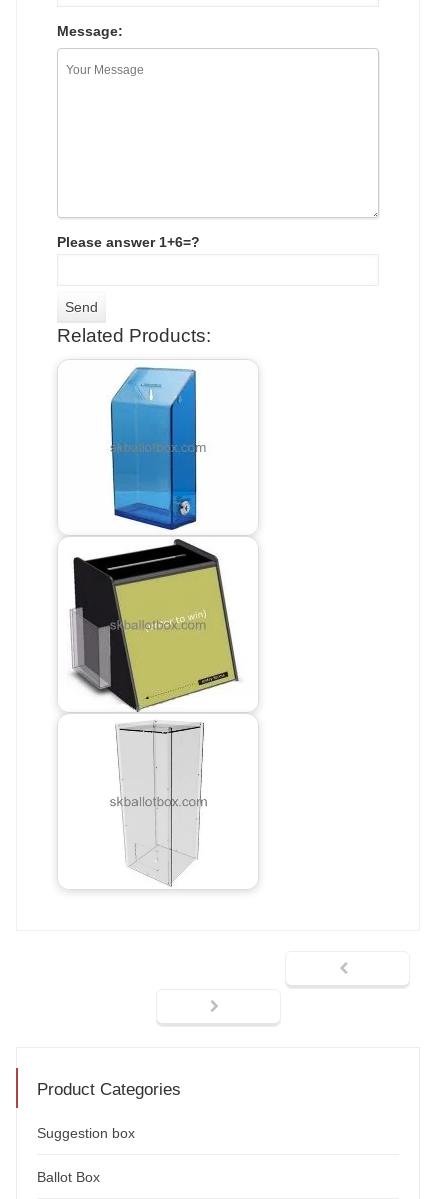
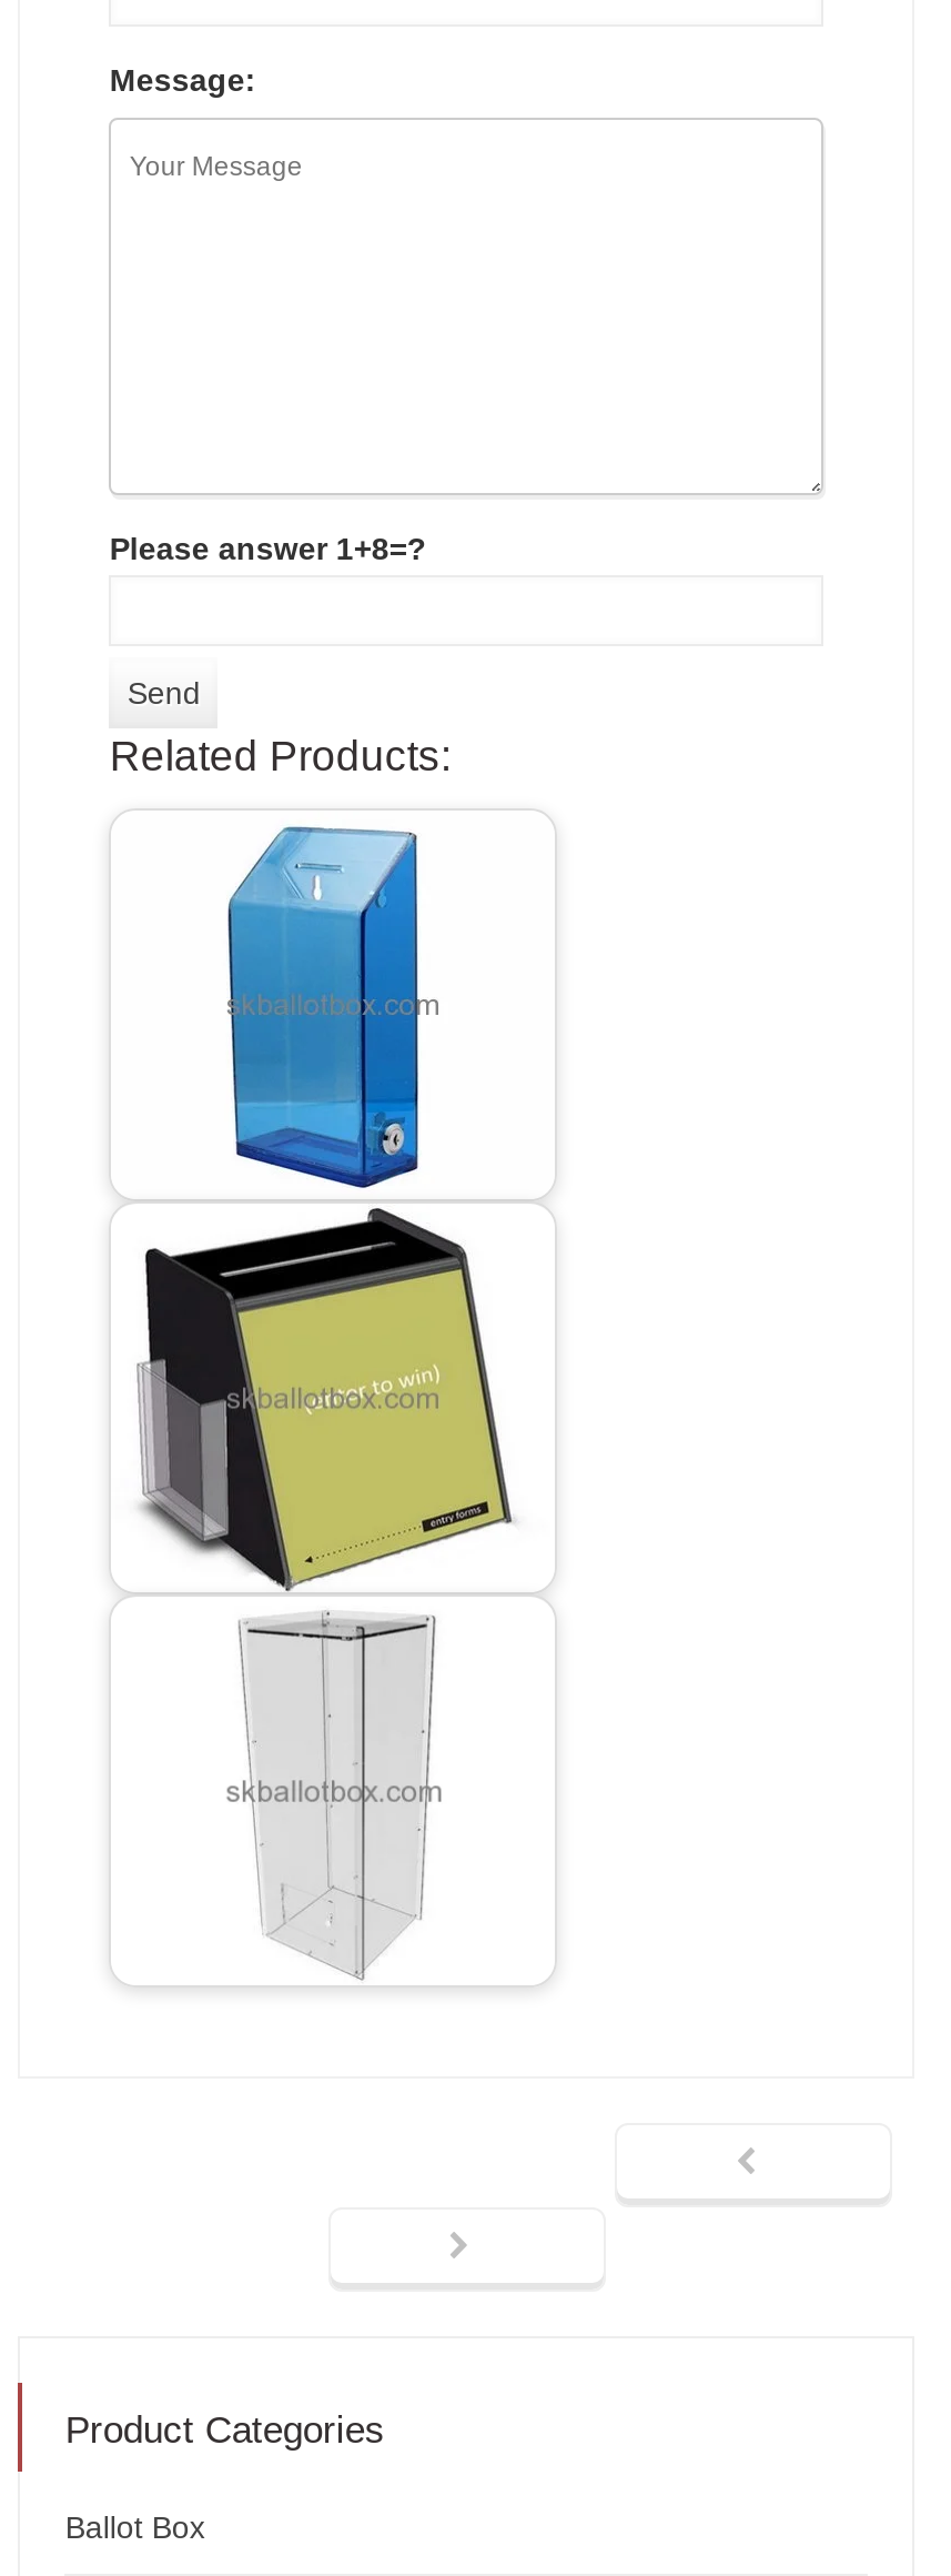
[57,234,200,250] Please answer 1+6=? -> [110,530,427,566] Please answer 1+8=?
[37,1125,135,1141] Suggestion box -> none

